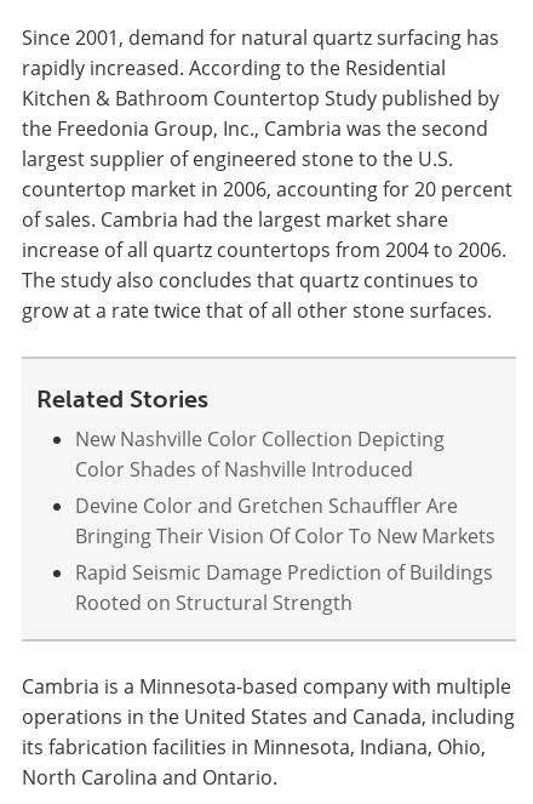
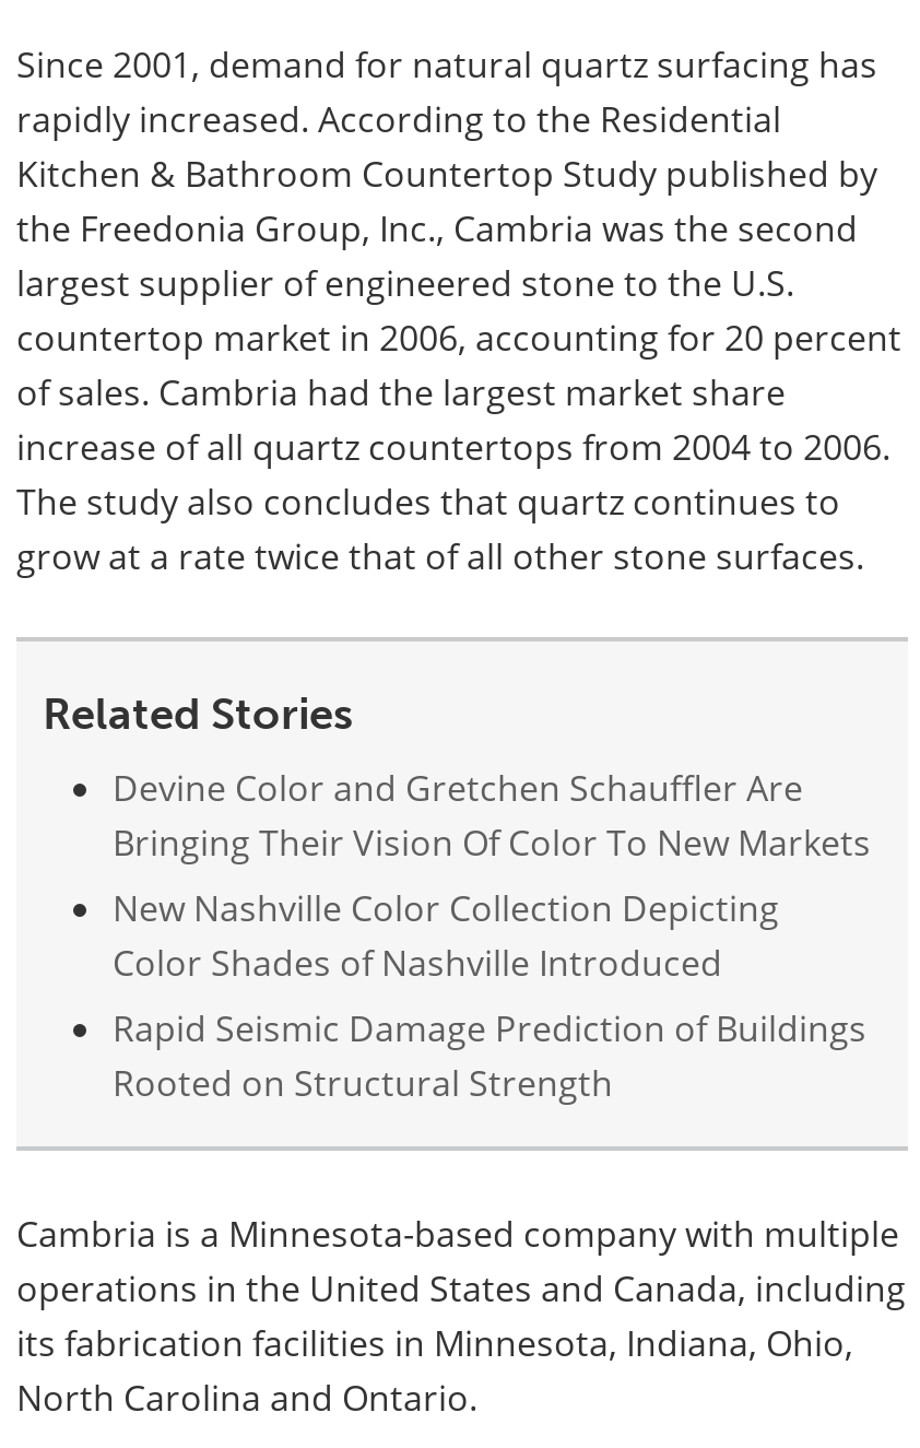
moved [75,426,445,483] -> [113,884,779,985]: New Nashville Color Collection Depicting | Color Shades of Nashville Introduced
moved [75,492,495,549] -> [113,764,871,864]: Devine Color and Gretchen Schauffler Are | Bringing Their Vision Of Color To New Markets

